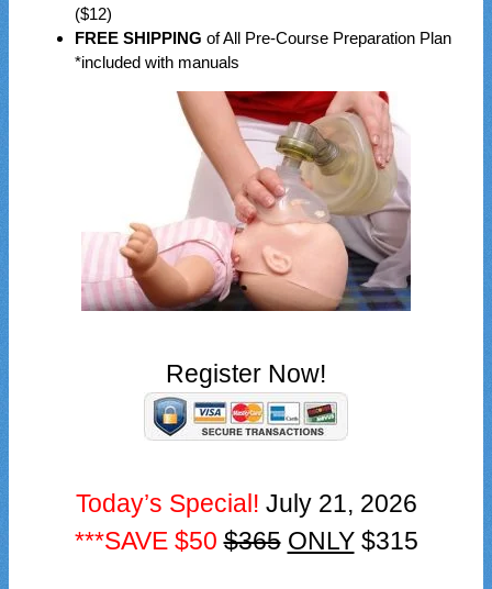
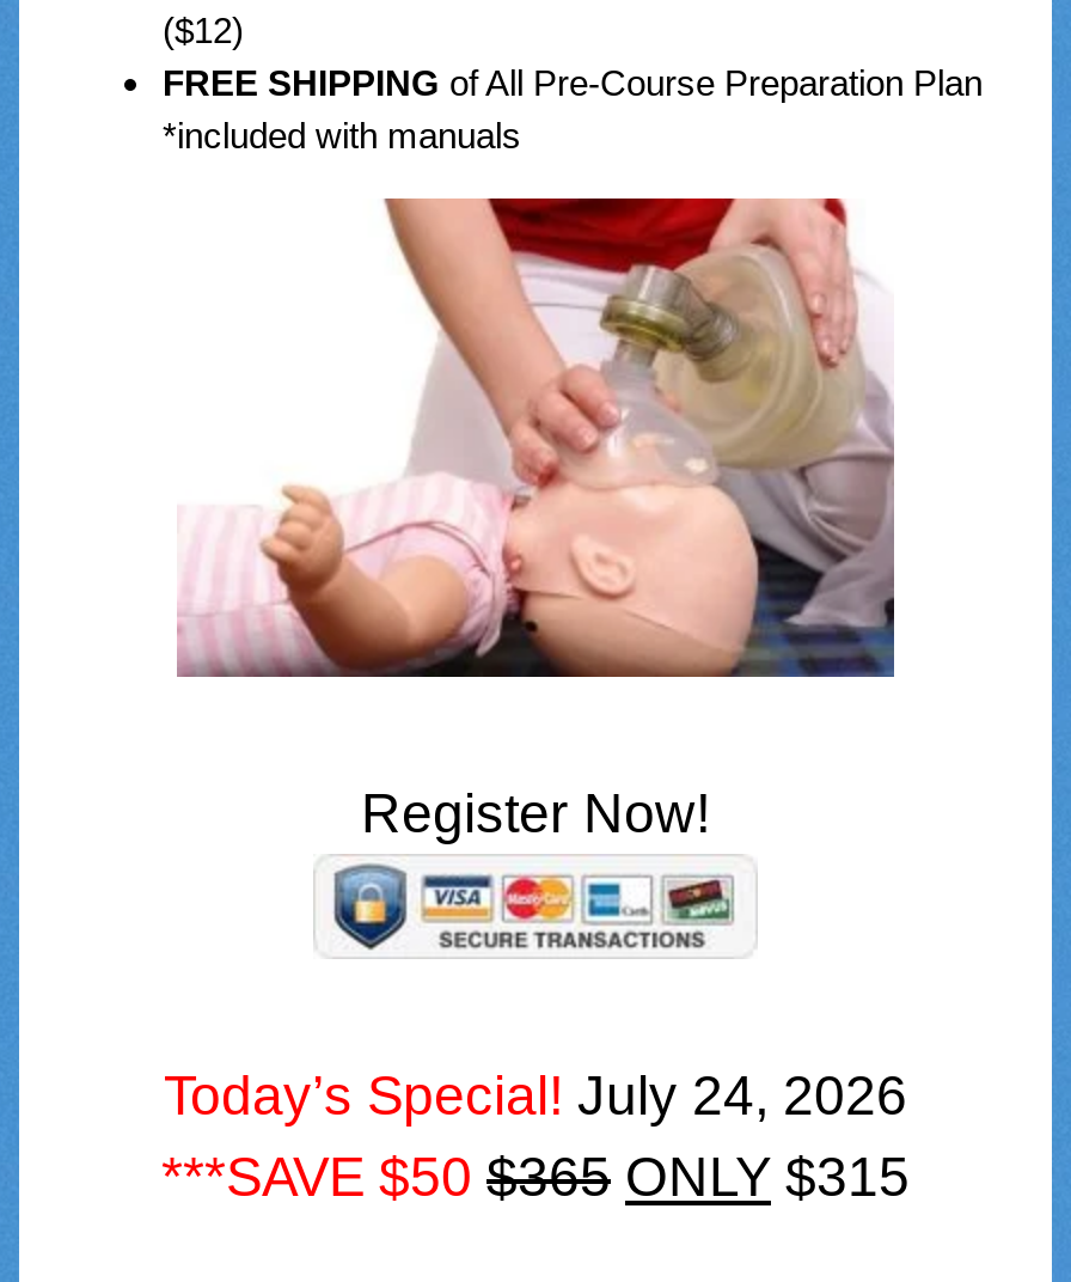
[75,489,417,518] Today’s Special! July 21, 2026 -> [164,1065,907,1127] Today’s Special! July 24, 2026

